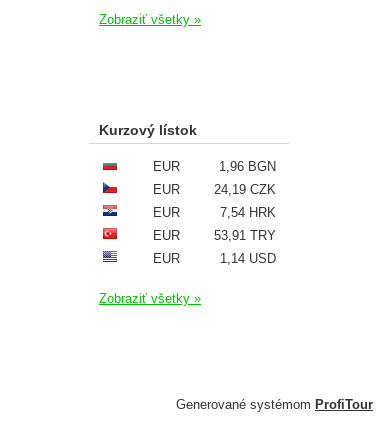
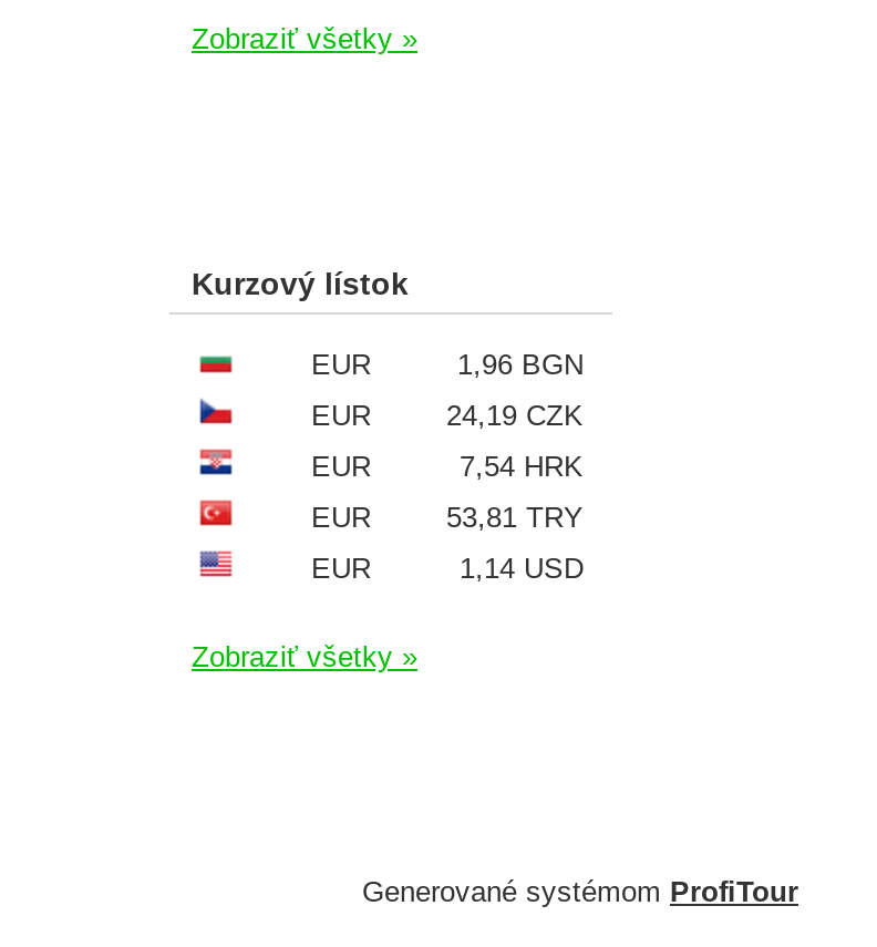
[214,228,276,243] 53,91 TRY -> [446,500,584,533] 53,81 TRY

